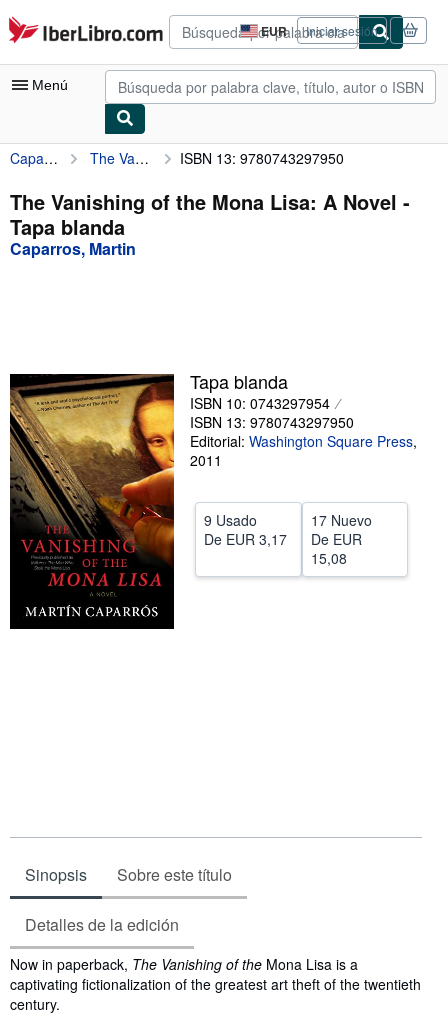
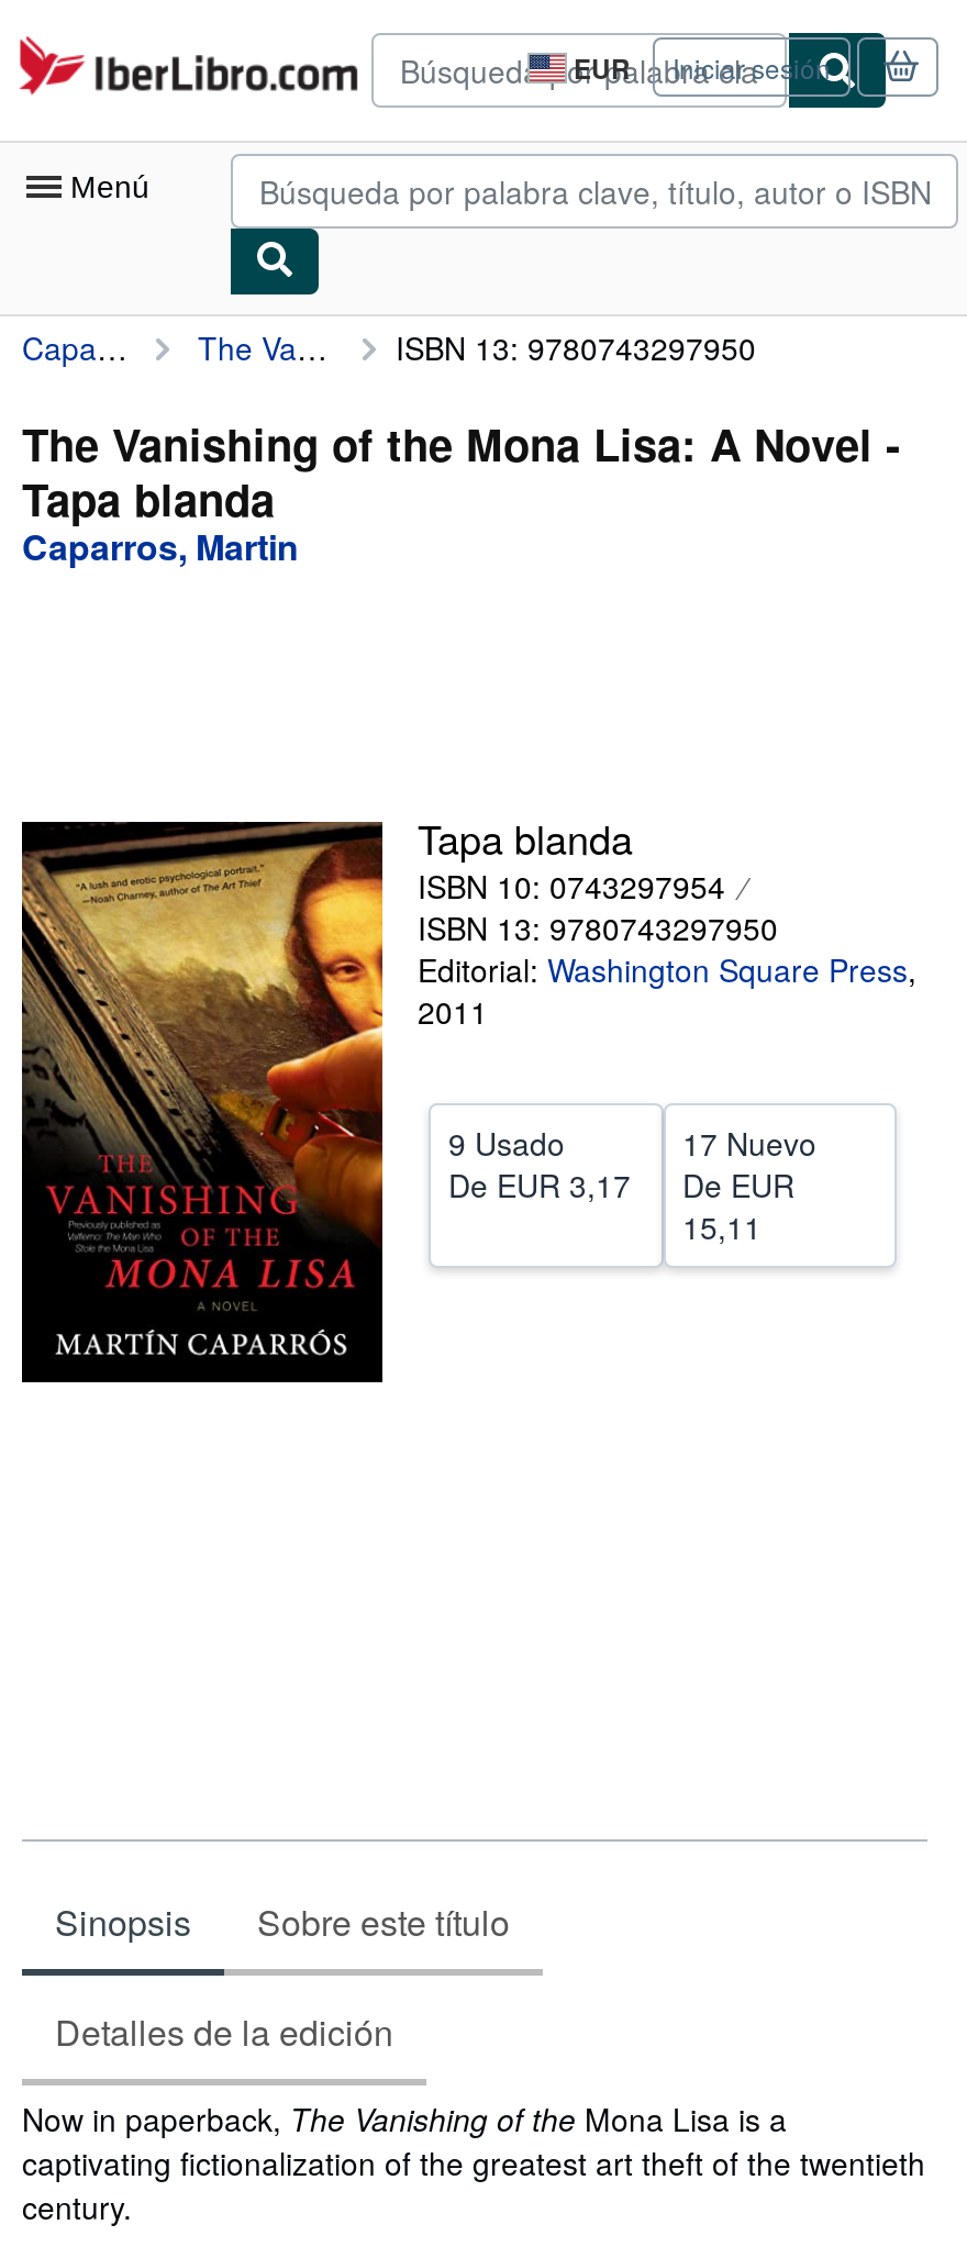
[310,548,346,568] 15,08 -> [682,1204,762,1248] 15,11

